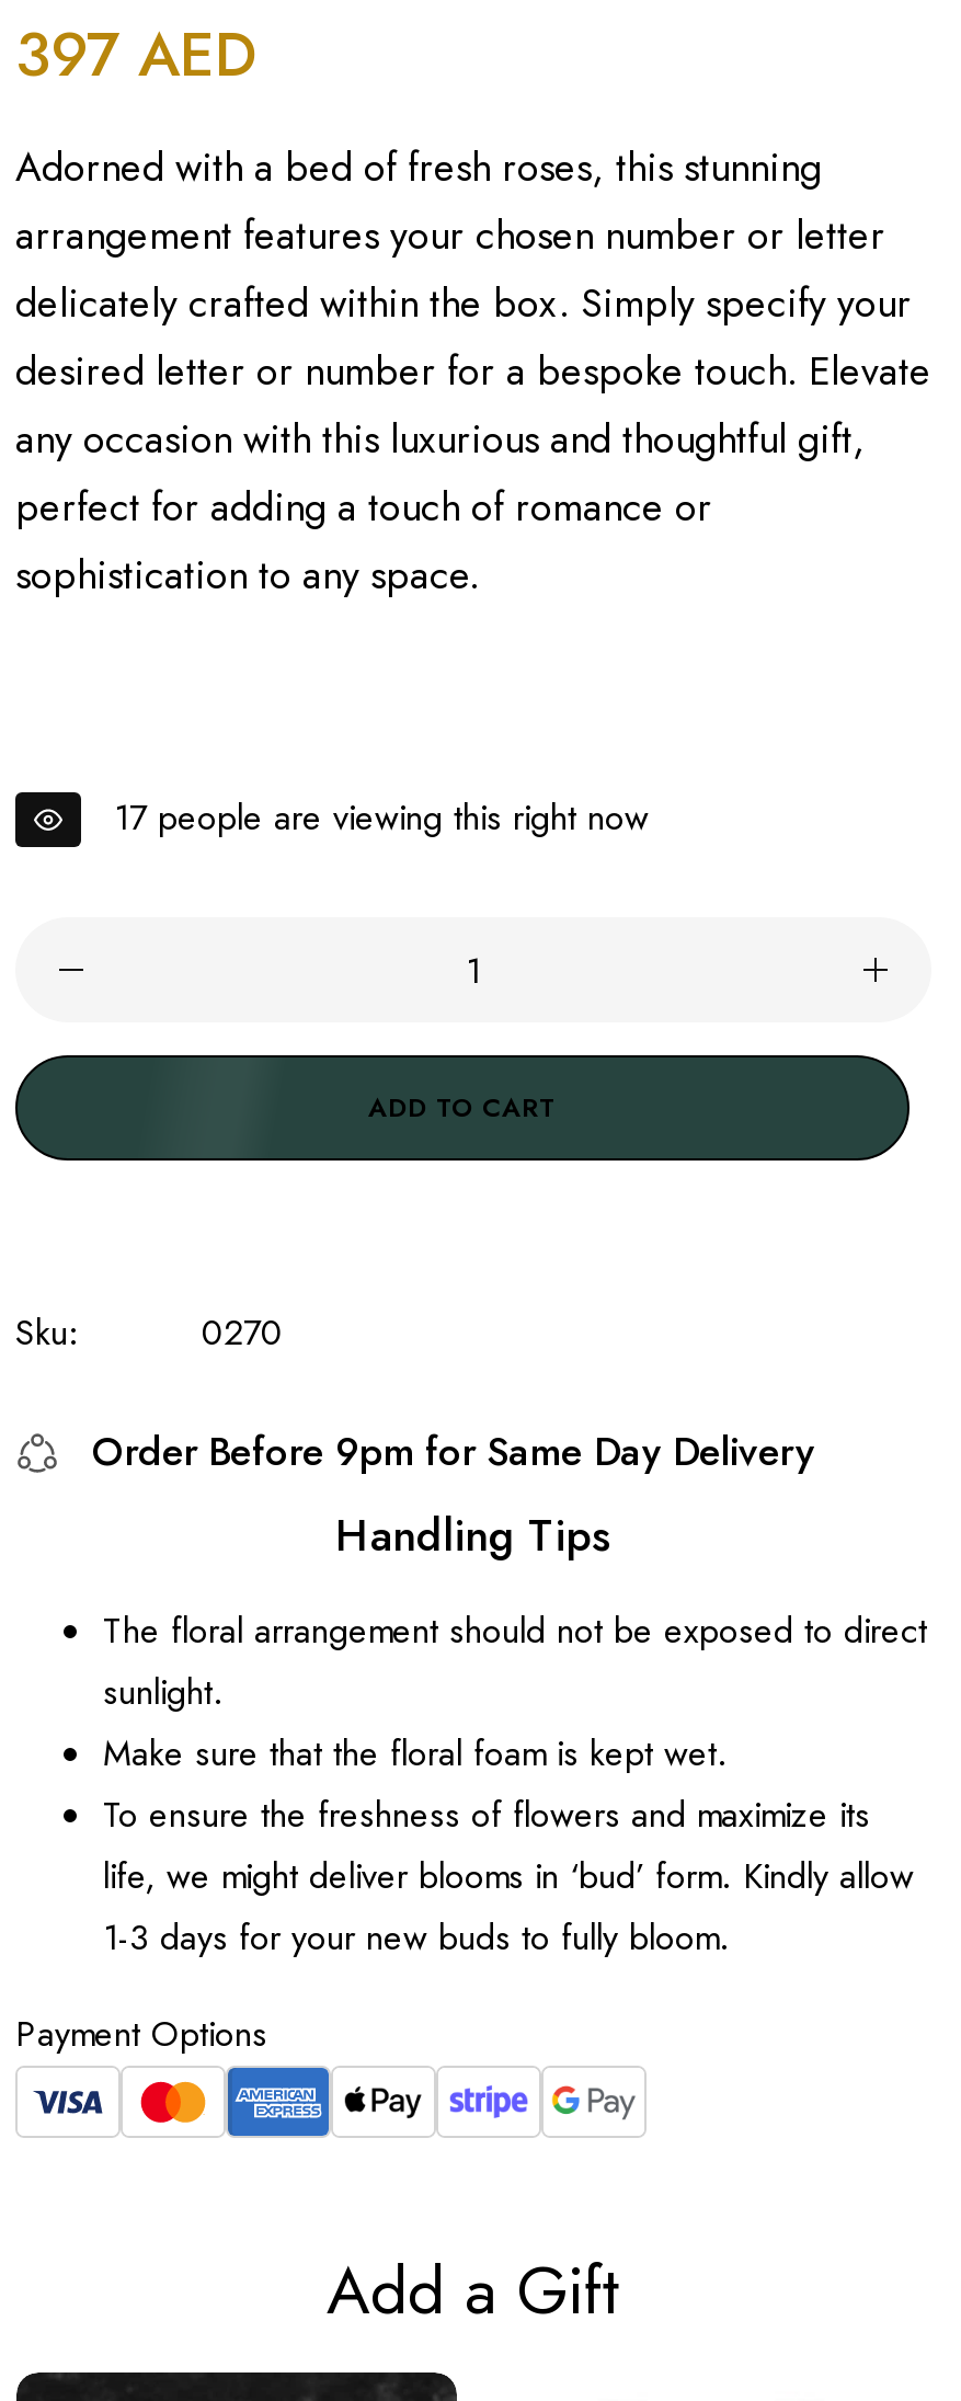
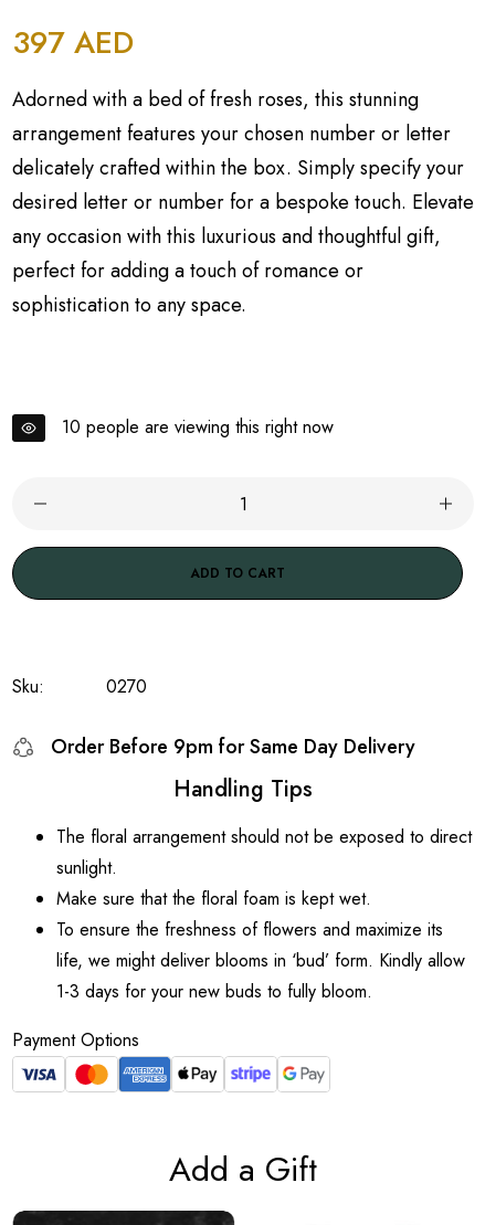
[114,793,649,843] 17 people are viewing this right now -> [62,415,334,440] 10 people are viewing this right now

